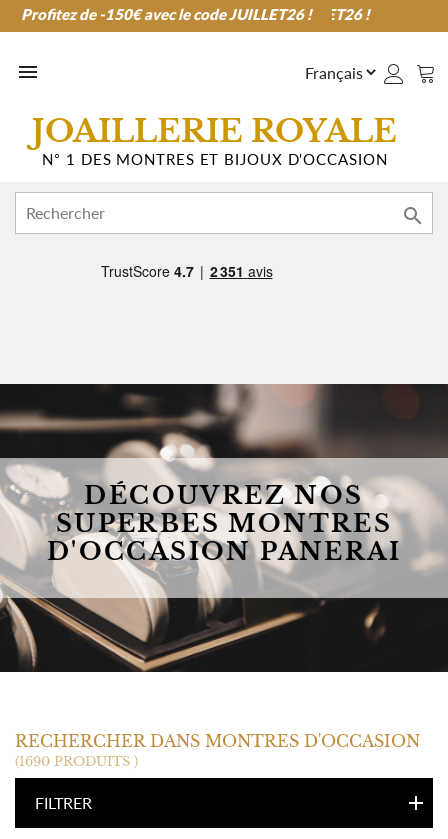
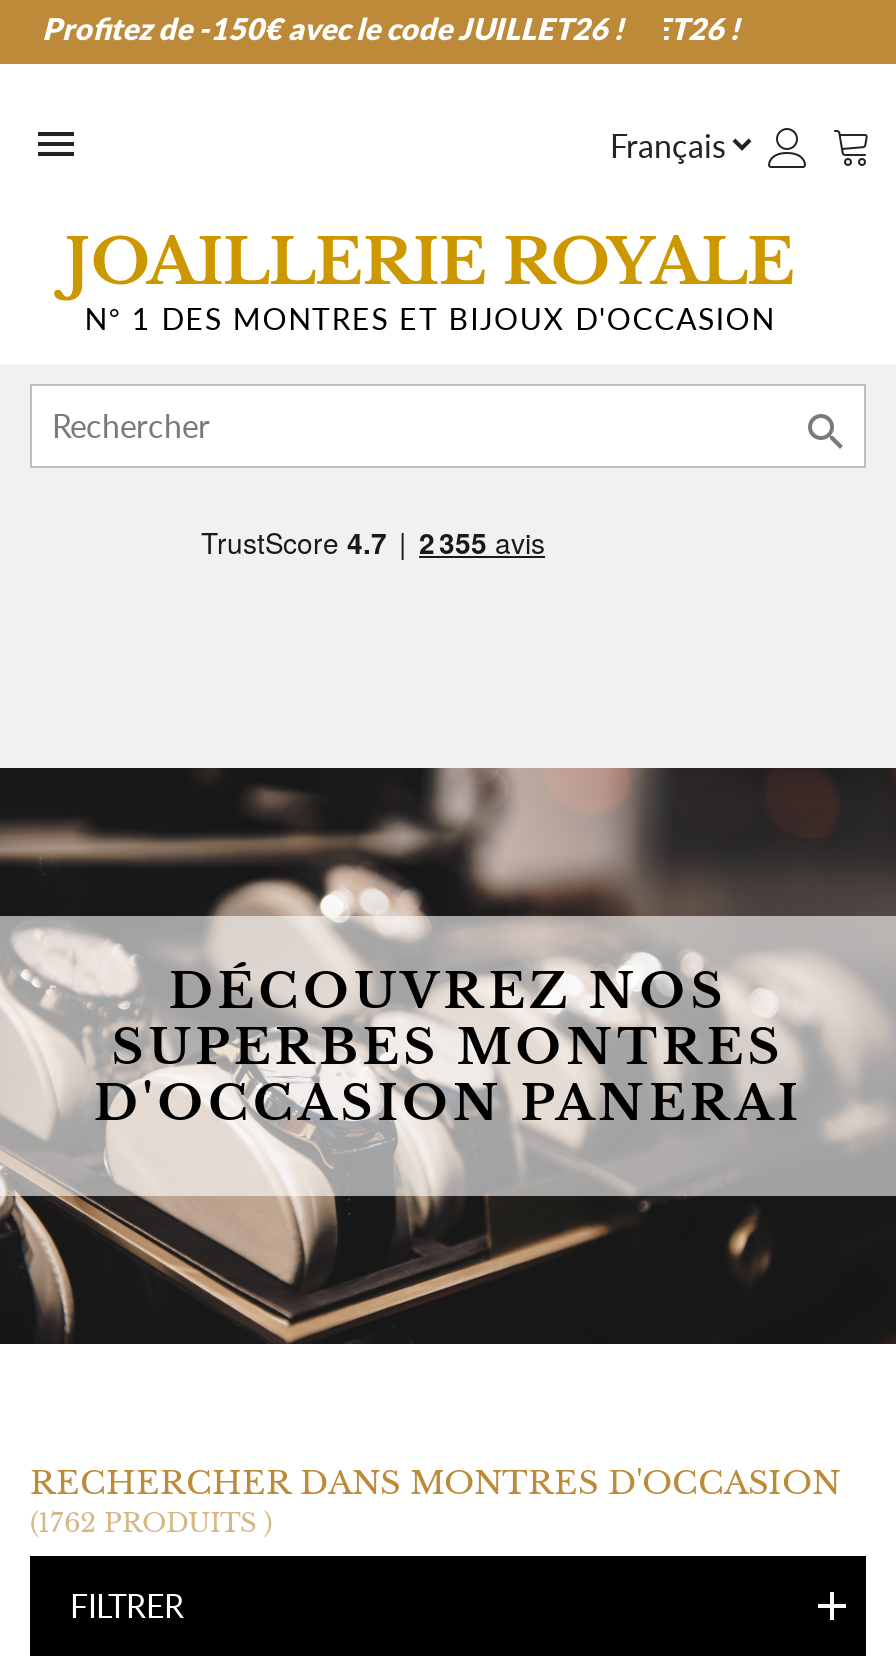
[15,754,138,770] (1690 PRODUITS ) -> [30,1508,272,1540] (1762 PRODUITS )

